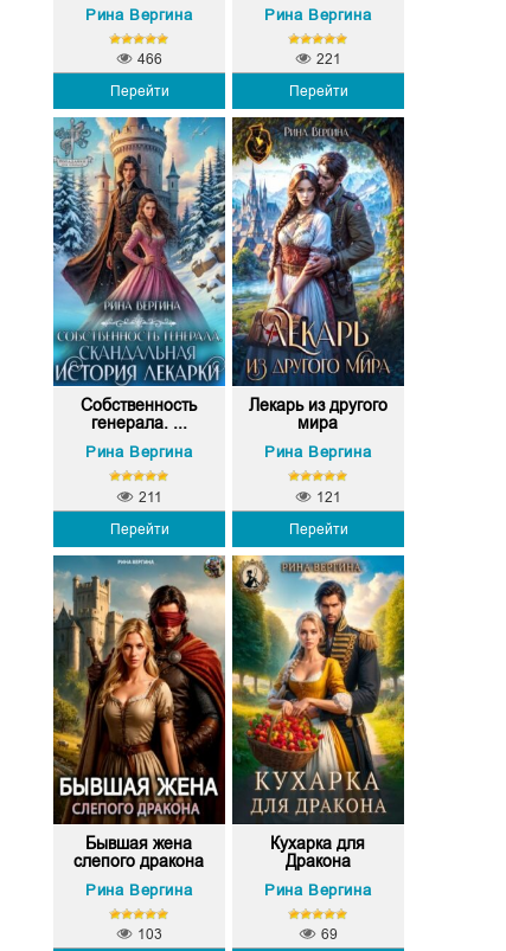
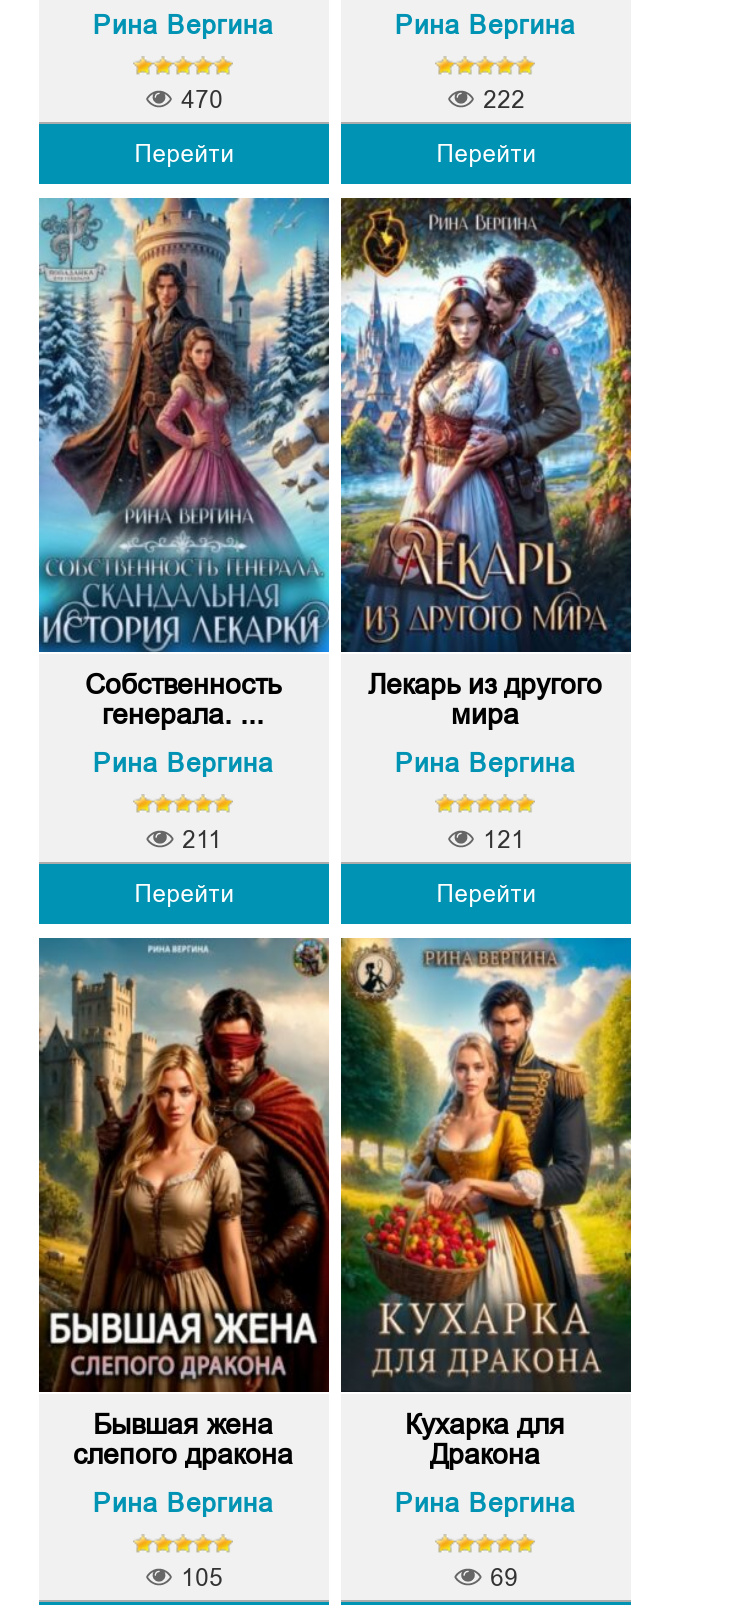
[138,51,162,67] 466 -> [181,86,223,114] 470
[317,51,341,67] 221 -> [483,86,525,114] 222
[138,927,162,943] 103 -> [181,1565,223,1593] 105

